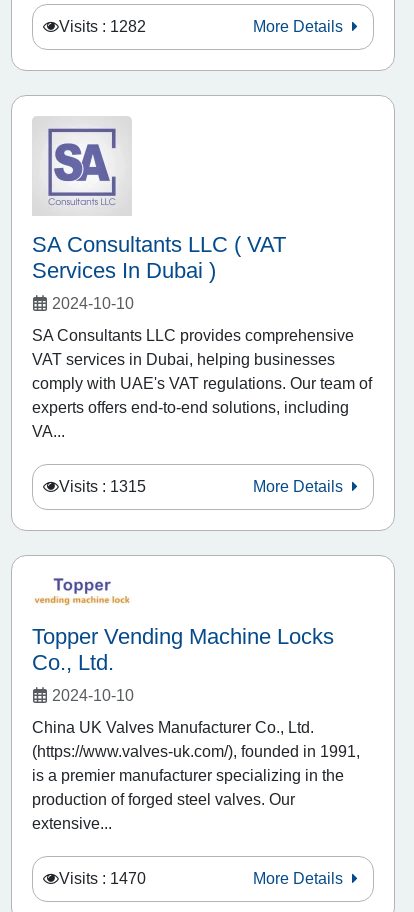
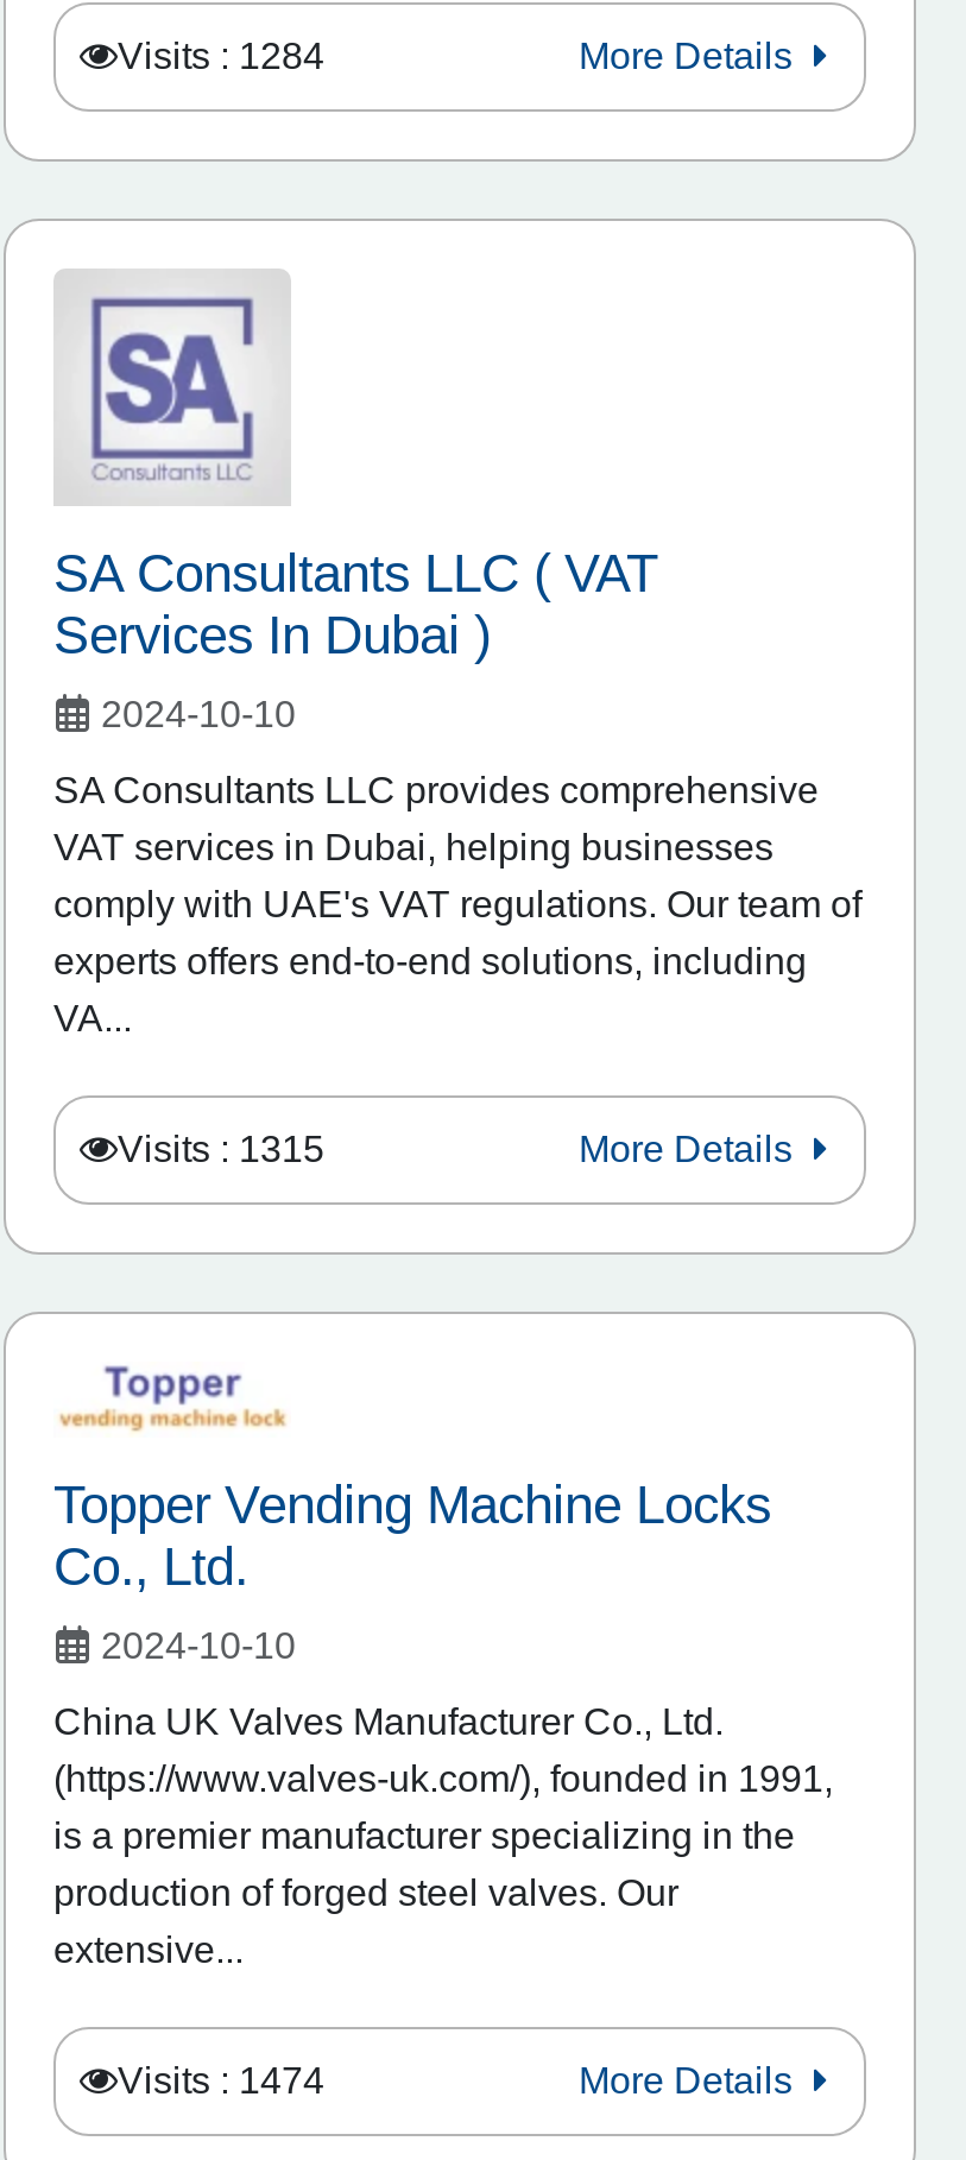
[59,18,146,35] Visits : 1282 -> [118,36,324,77] Visits : 1284
[59,870,146,887] Visits : 1470 -> [118,2061,324,2101] Visits : 1474

